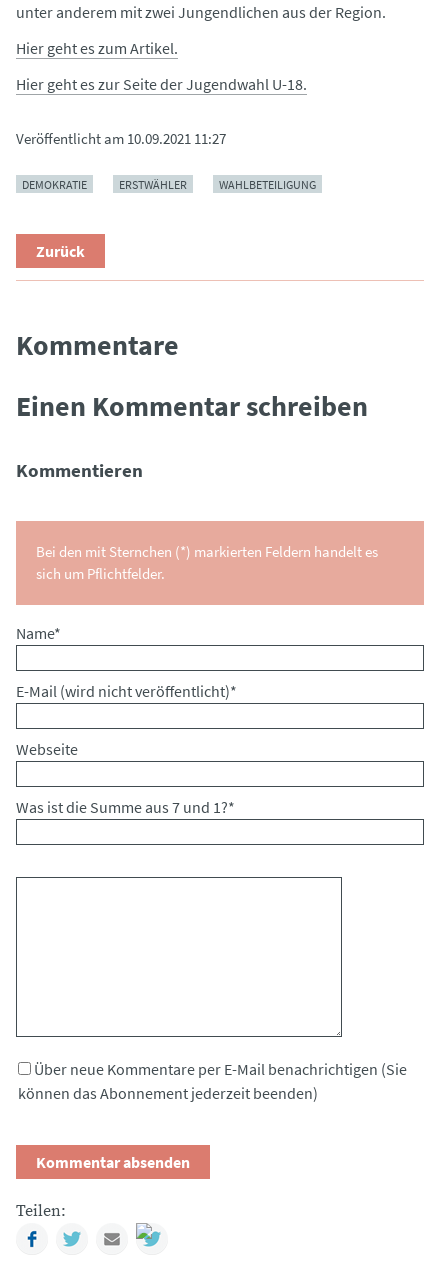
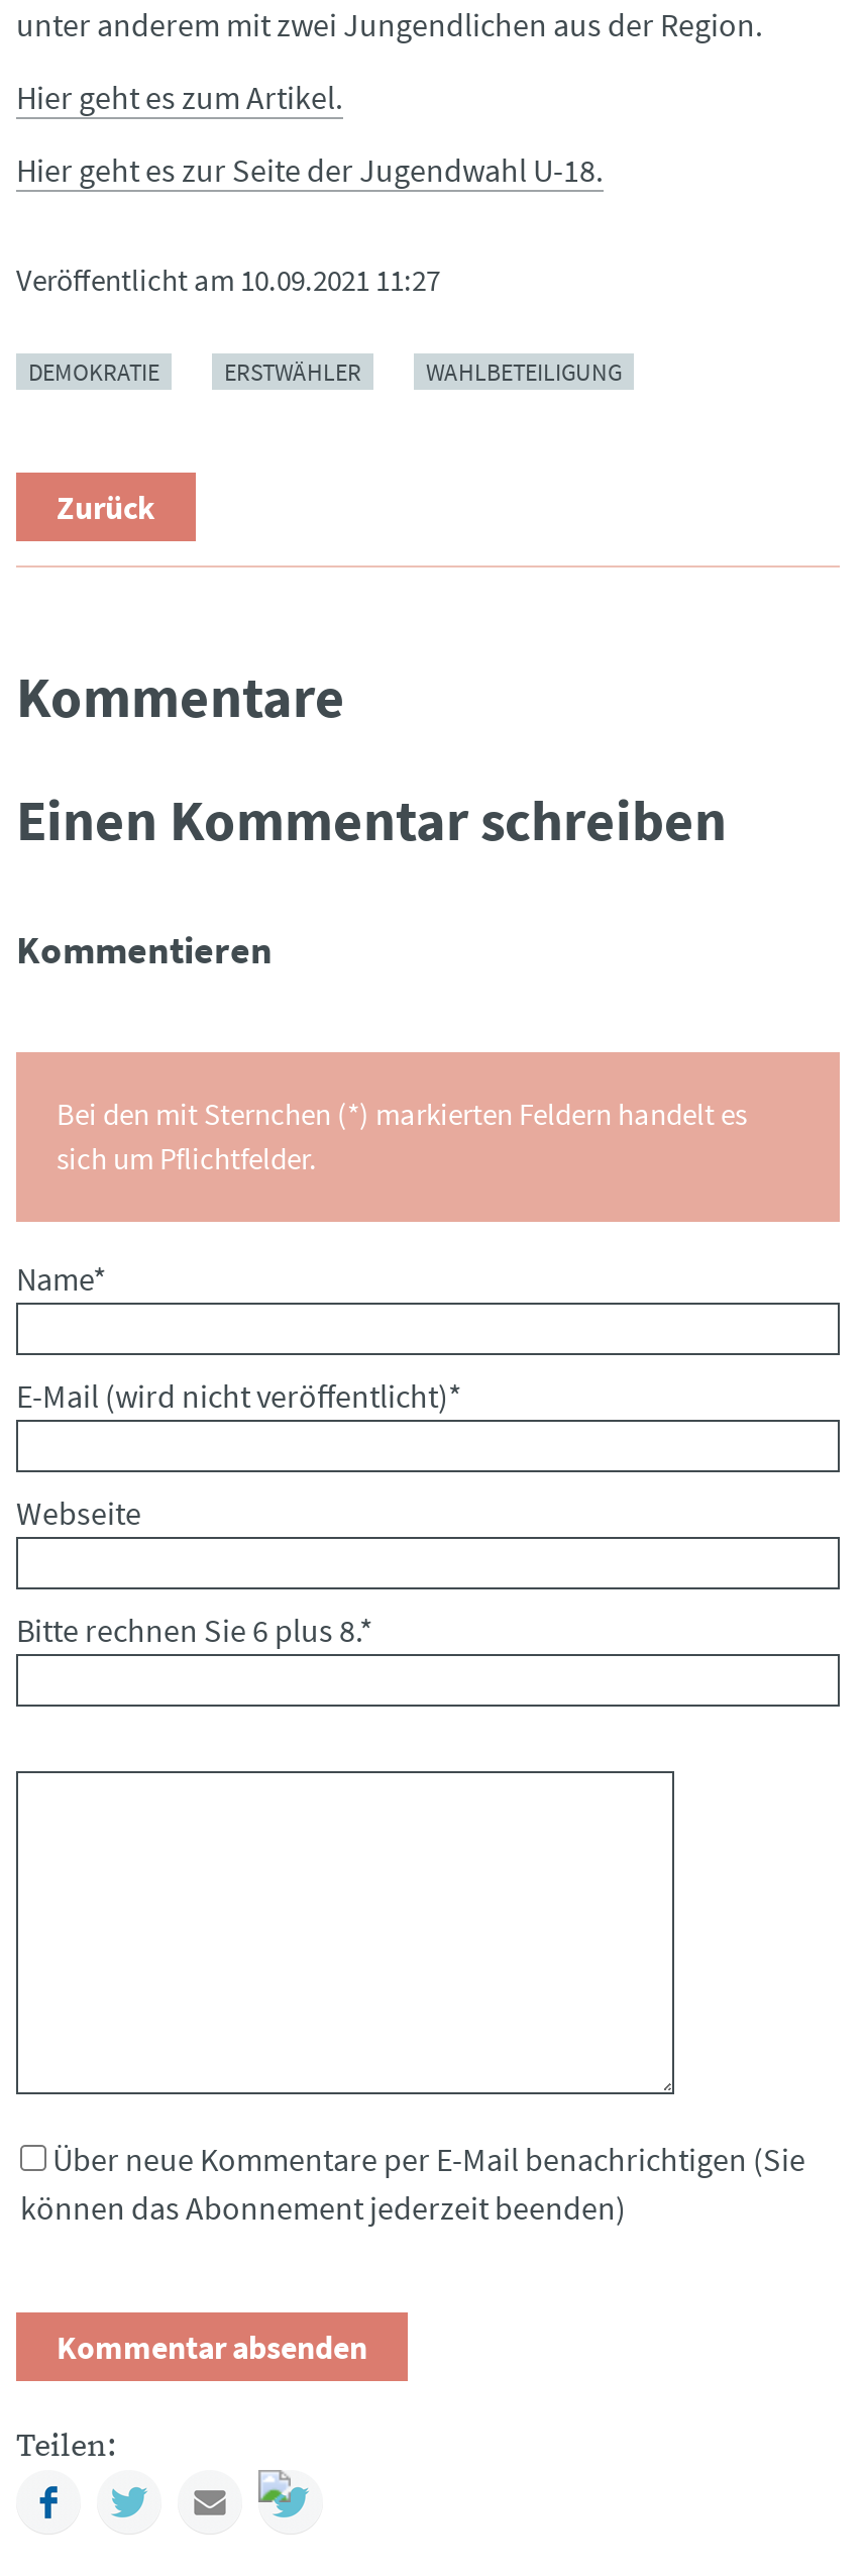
[16,797,235,817] Was ist die Summe aus 7 und 1?* -> [16,1609,373,1649] Bitte rechnen Sie 6 plus 8.*

